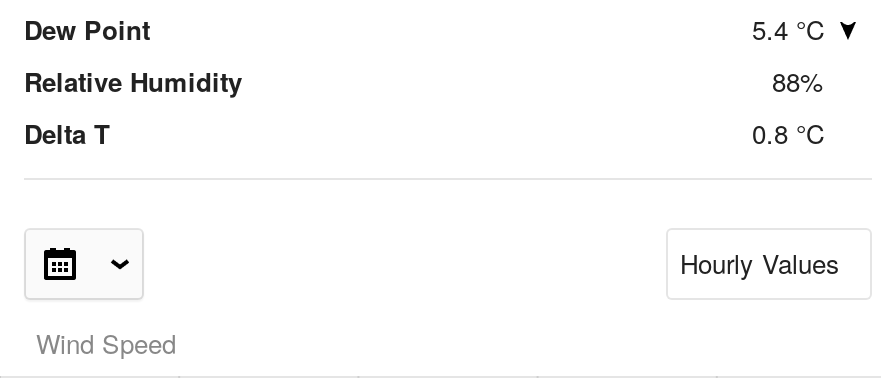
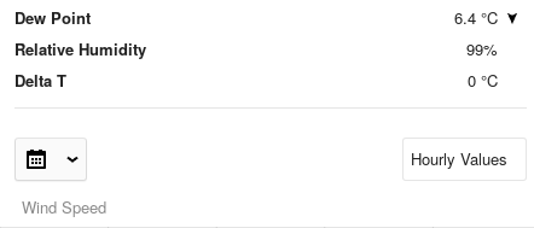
[752,10,824,48] 5.4 °C -> [454,6,498,29] 6.4 °C
[772,62,824,100] 88% -> [466,37,498,60] 99%
[752,114,824,152] 0.8 °C -> [468,69,498,92] 0 °C

